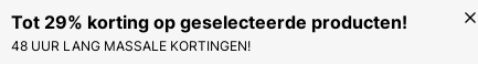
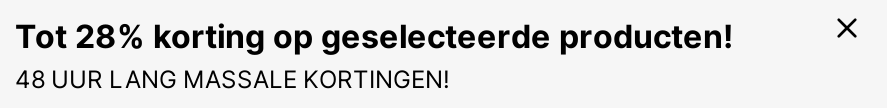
[11,11,407,33] Tot 29% korting op geselecteerde producten! -> [15,16,733,56] Tot 28% korting op geselecteerde producten!

